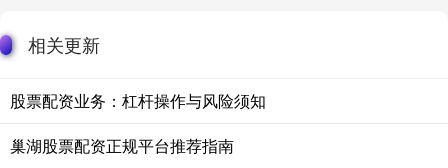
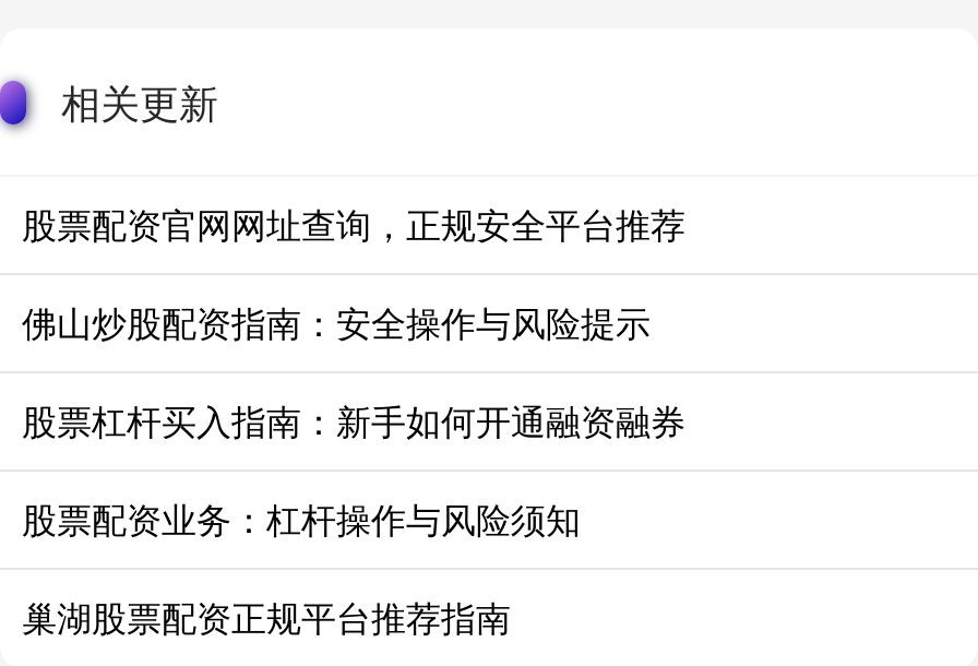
none -> [22,198,685,444] 股票配资官网网址查询，正规安全平台推荐 | 佛山炒股配资指南：安全操作与风险提示 | 股票杠杆买入指南：新手如何开通融资融券

